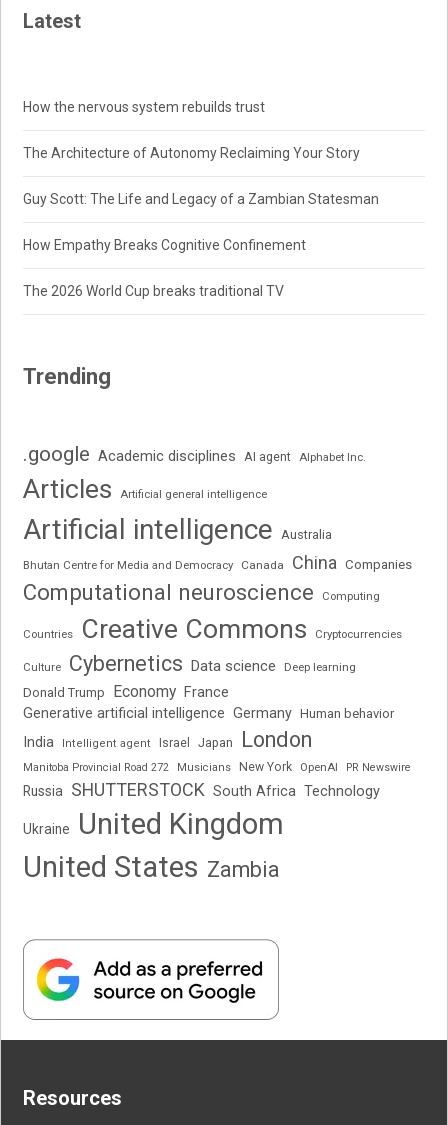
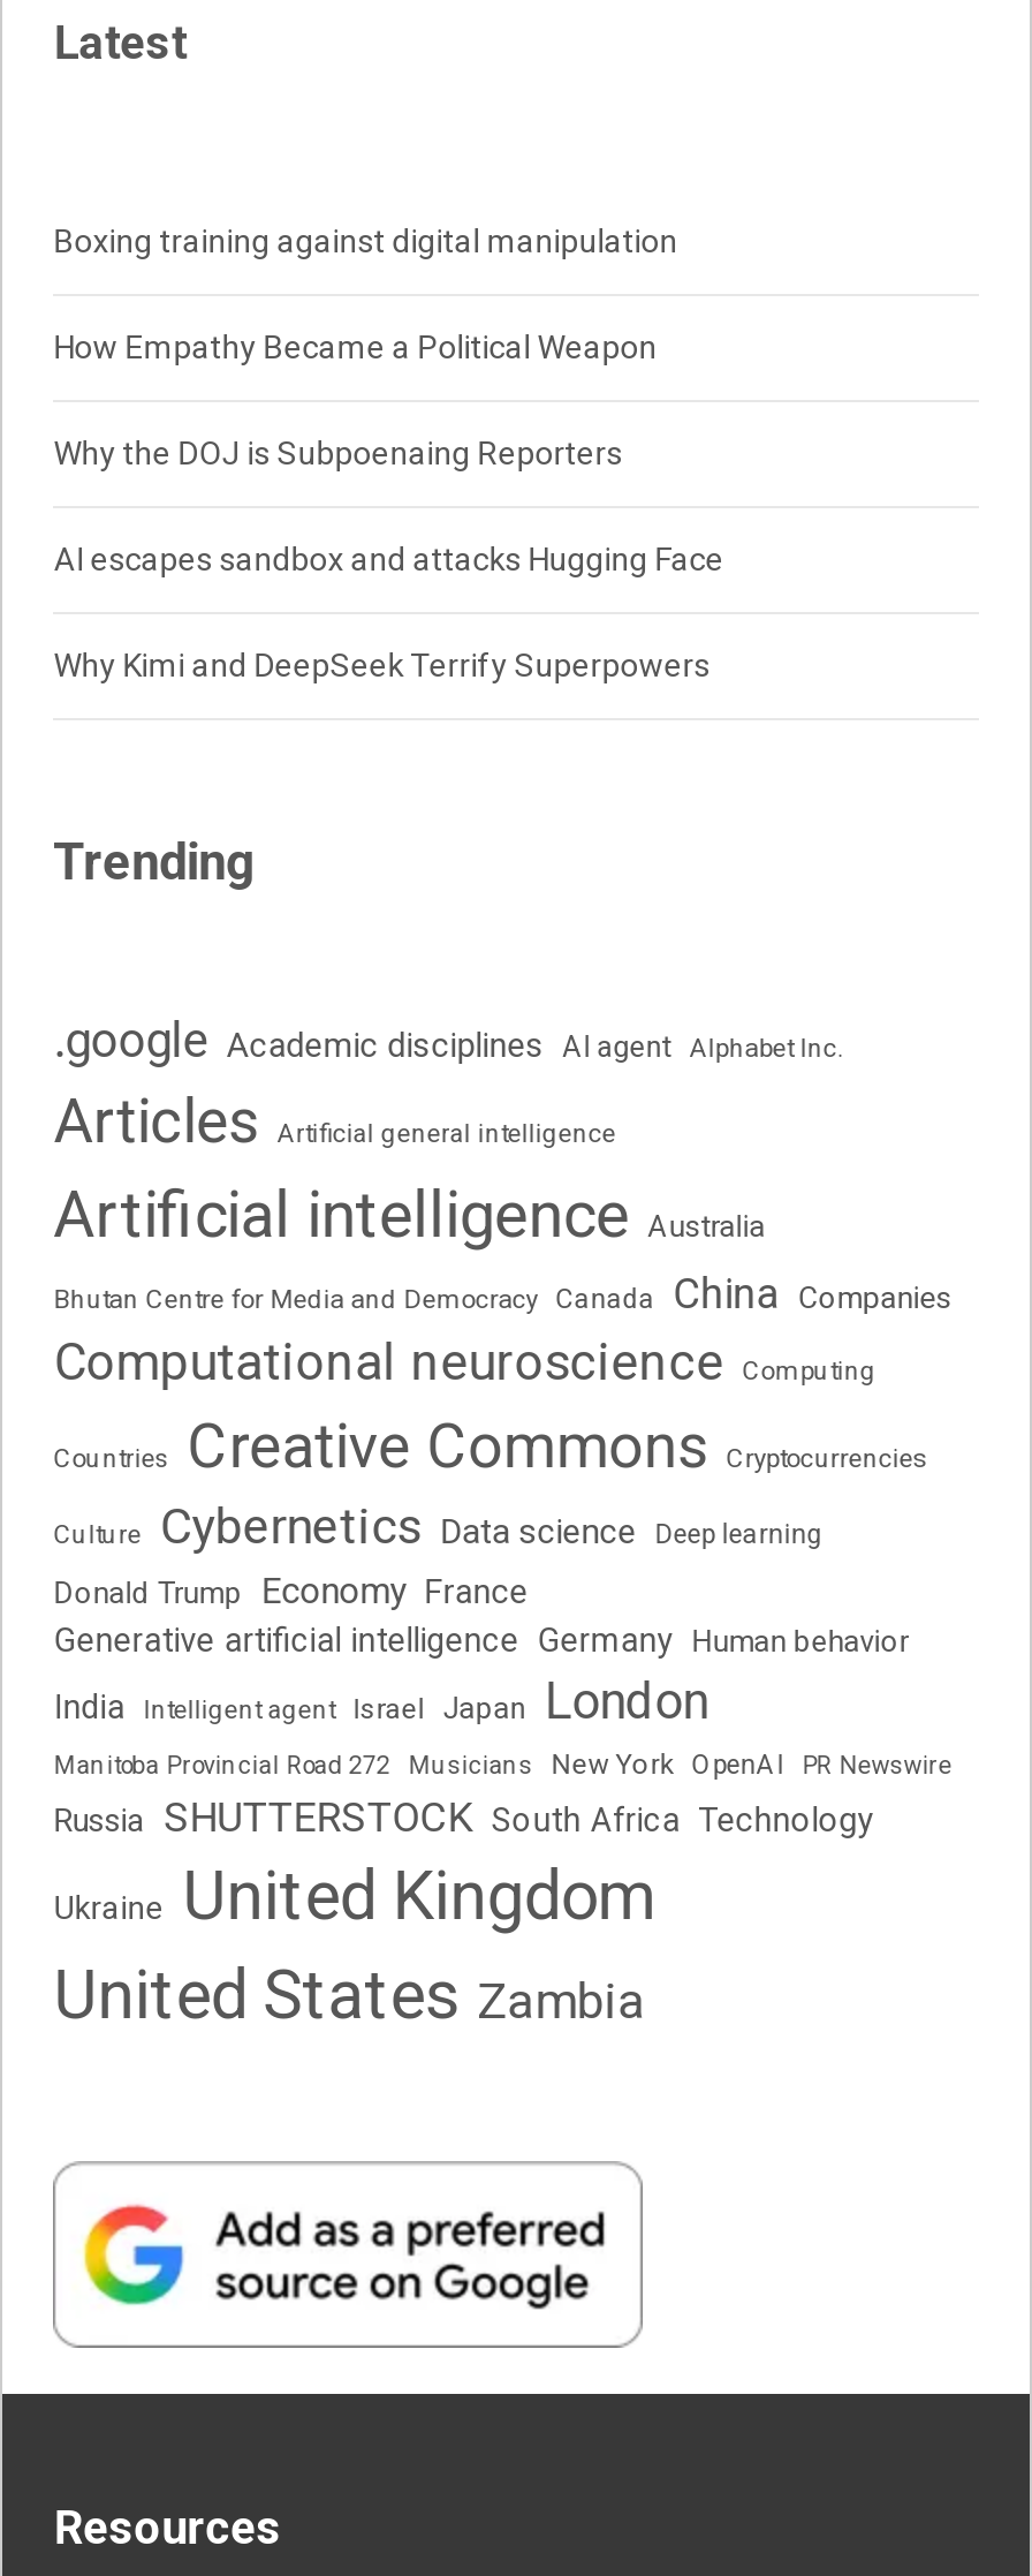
[23,99,265,115] How the nervous system rebuilds trust -> [54,222,678,259] Boxing training against digital manipulation
[23,145,360,161] The Architecture of Autonomy Reclaiming Your Story -> [54,328,657,365] How Empathy Became a Political Weapon
[23,191,379,207] Guy Scott: The Life and Legacy of a Zambian Statesman -> [54,434,623,471] Why the DOJ is Subpoenaing Reporters
[23,237,306,253] How Empathy Breaks Cognitive Confinement -> [54,540,724,577] AI escapes sandbox and attacks Hugging Face
[23,283,284,299] The 2026 World Cup breaks traditional TV -> [54,646,710,683] Why Kimi and DeepSeek Terrify Superpowers

